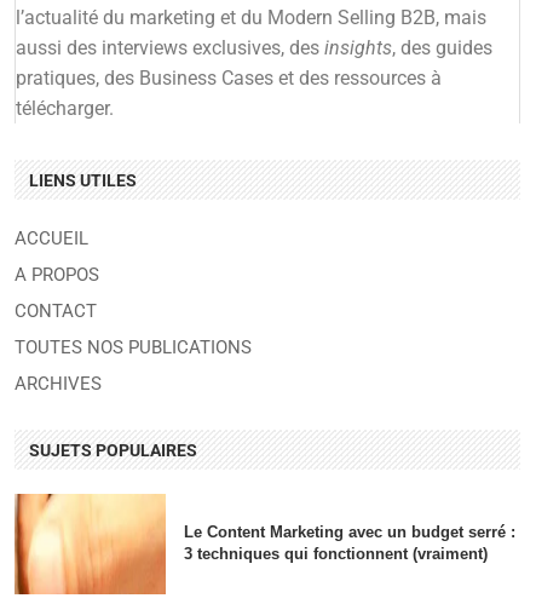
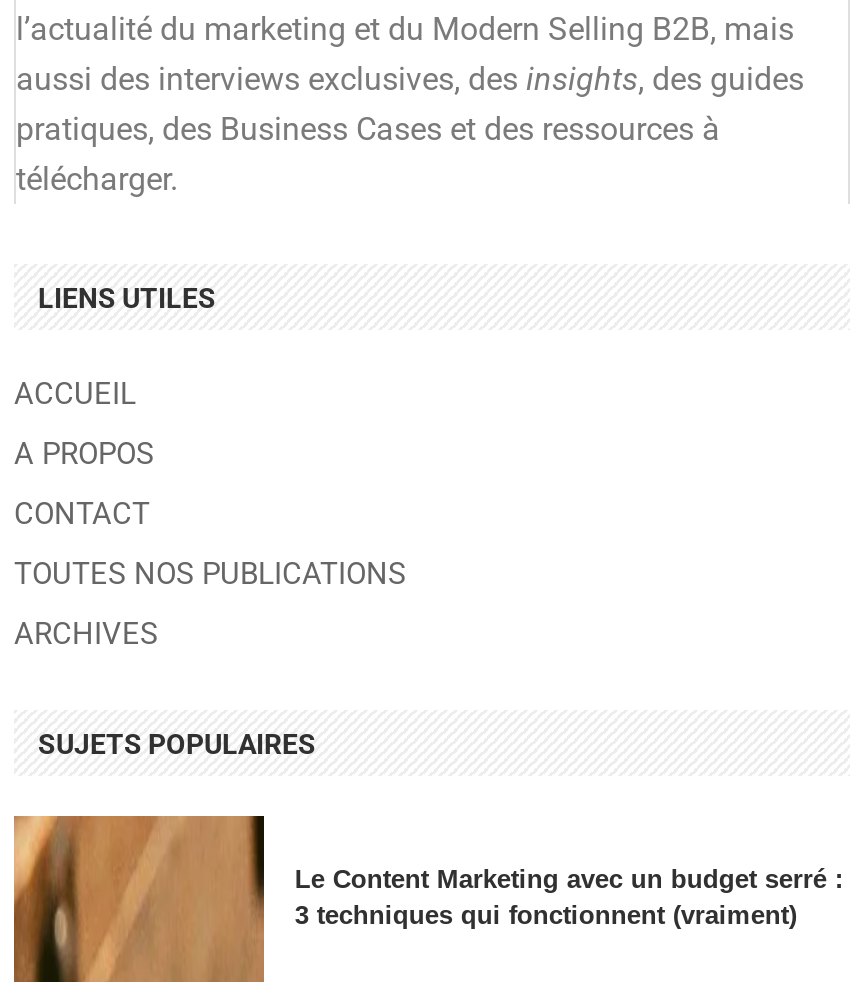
[13,493,167,596] [image] -> [12,814,266,984] [image]

